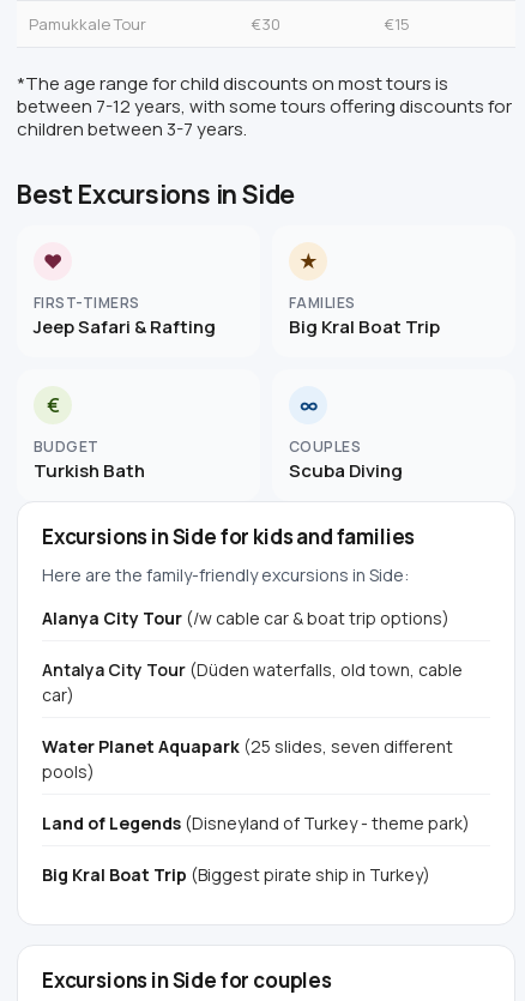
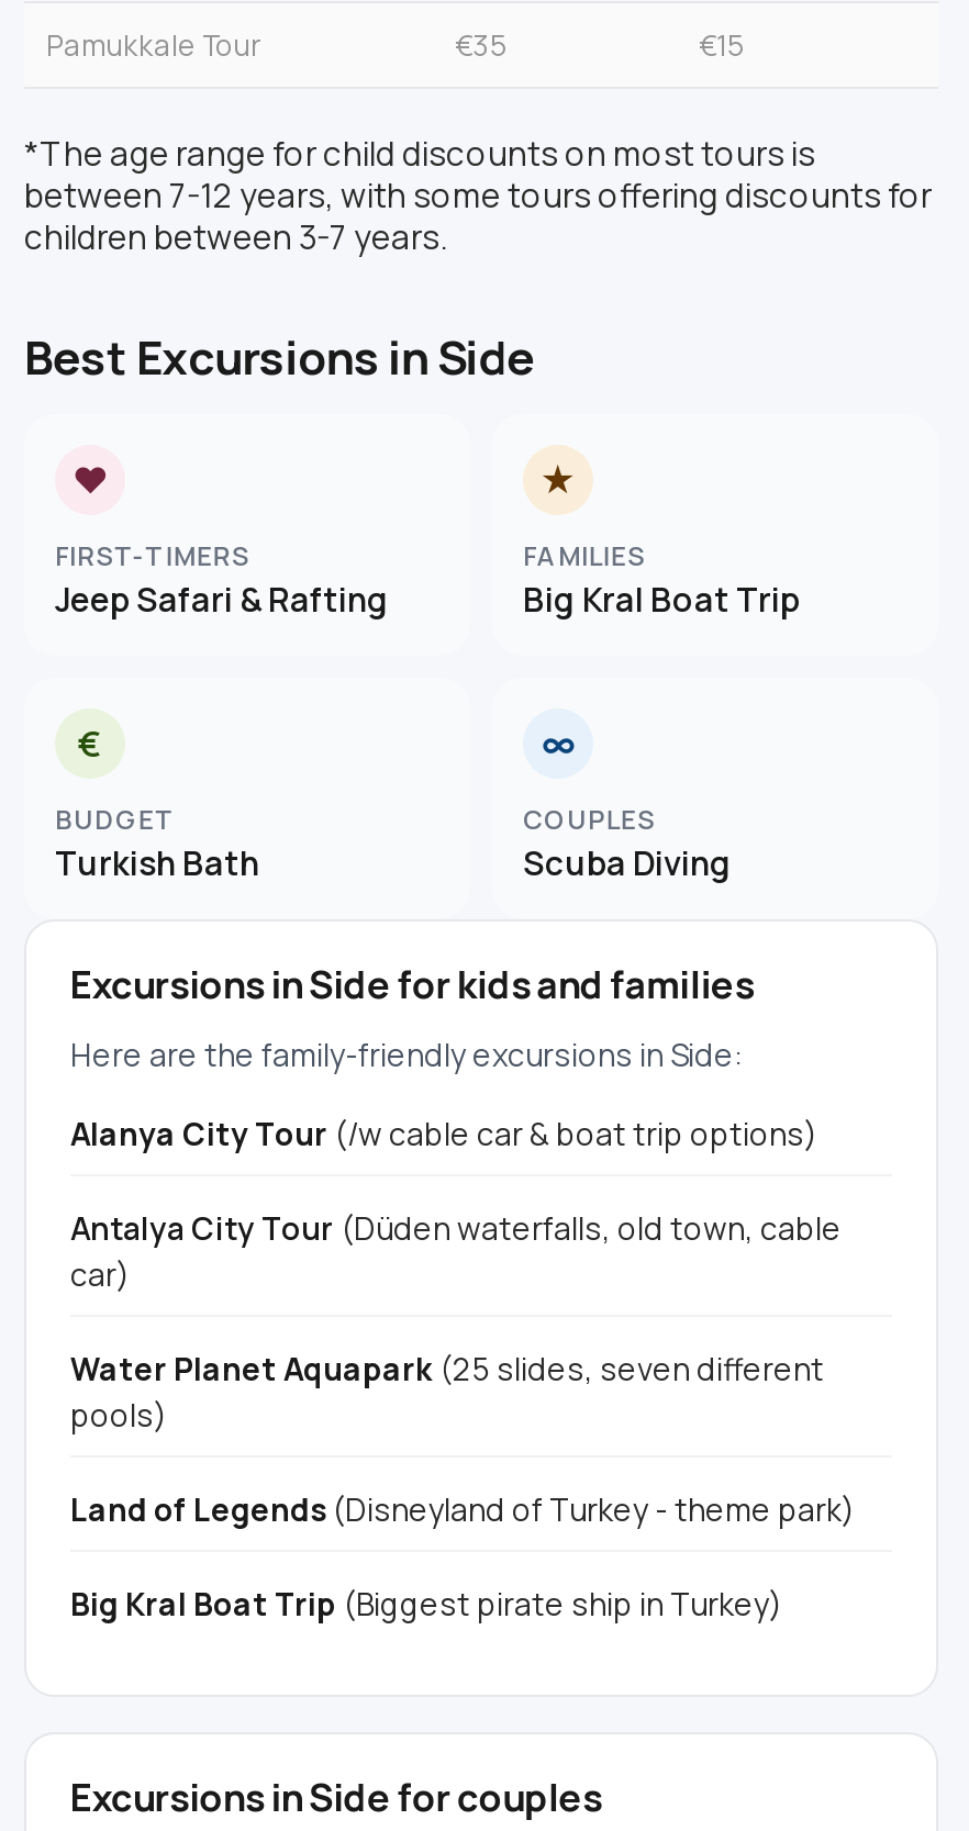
[252,13,280,35] €30 -> [455,24,508,64] €35

